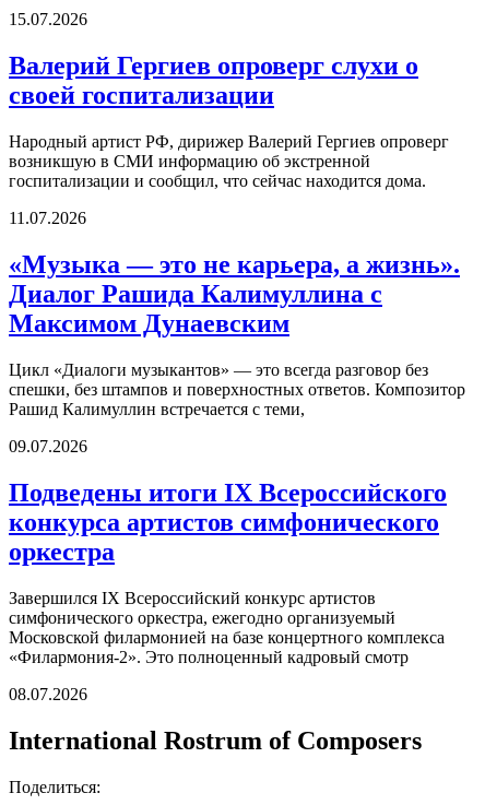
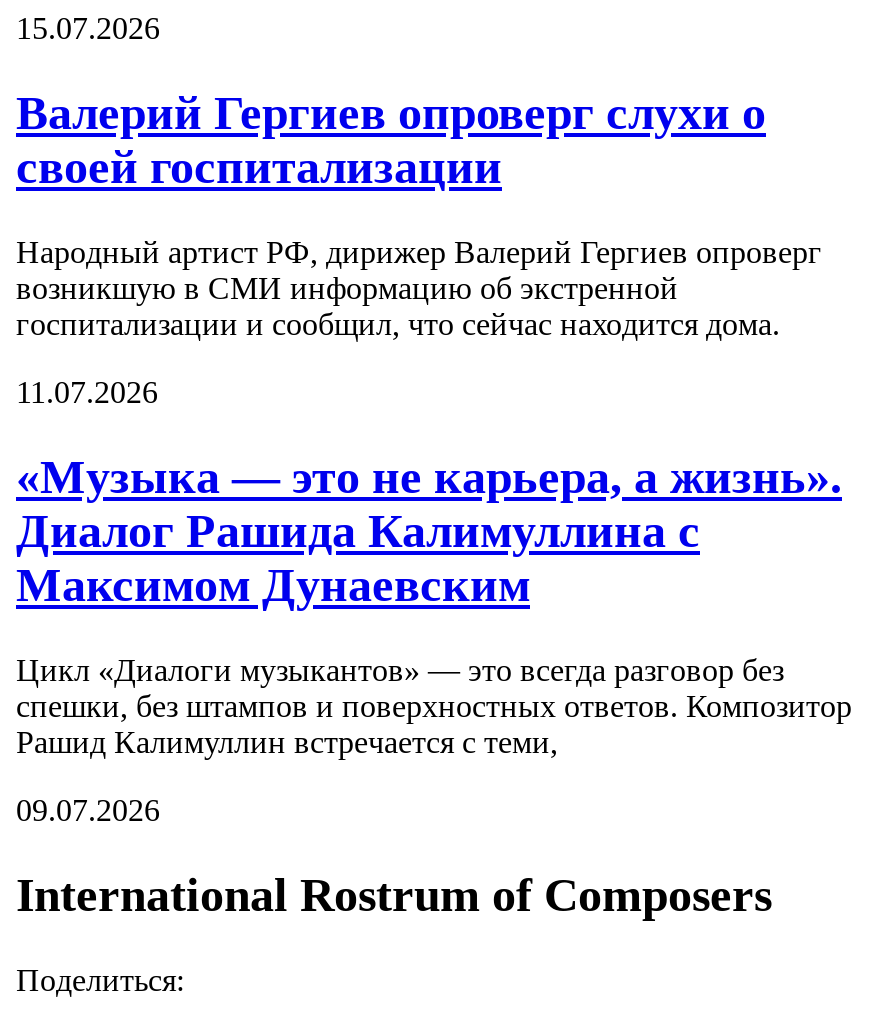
[9,478,447,703] Подведены итоги IX Всероссийского | конкурса артистов симфонического | оркестра | Завершился IX Всероссийский конкурс артистов | симфонического оркестра, ежегодно организуемый | Московской филармонией на базе концертного комплекса | «Филармония-2». Это полноценный кадровый смотр | 08.07.2026 -> none

